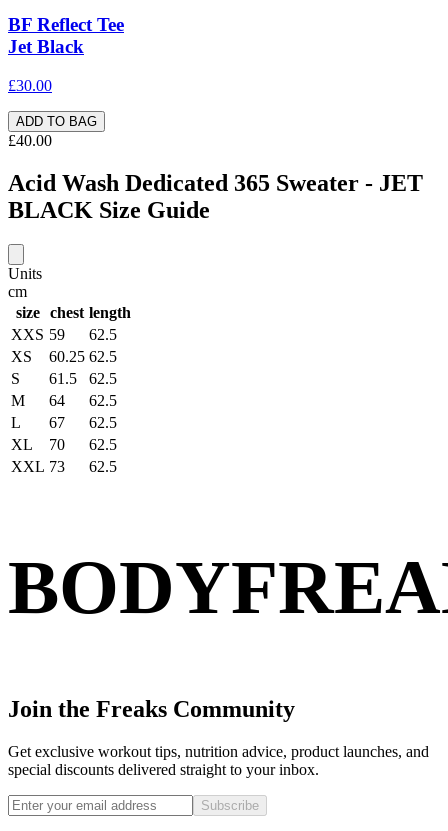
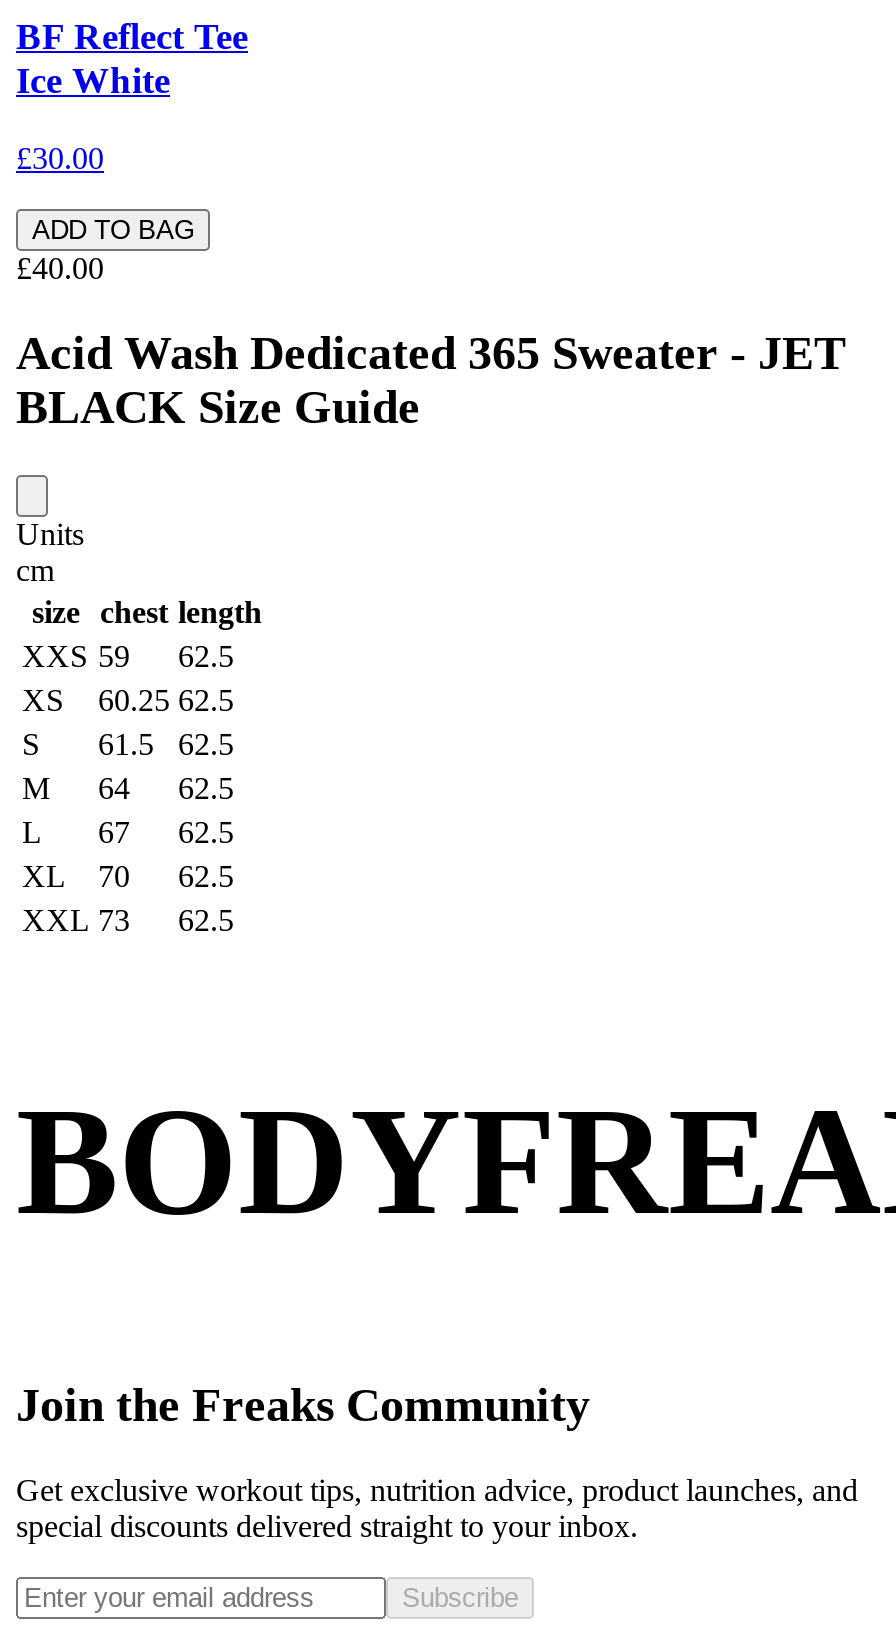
[8,36,84,57] Jet Black -> [16,60,170,102] Ice White

